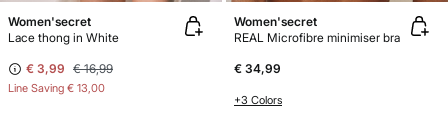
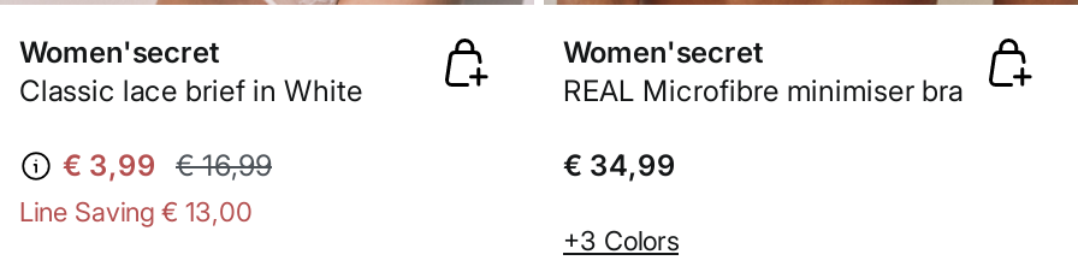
[8,30,119,45] Lace thong in White -> [19,72,363,108] Classic lace brief in White

